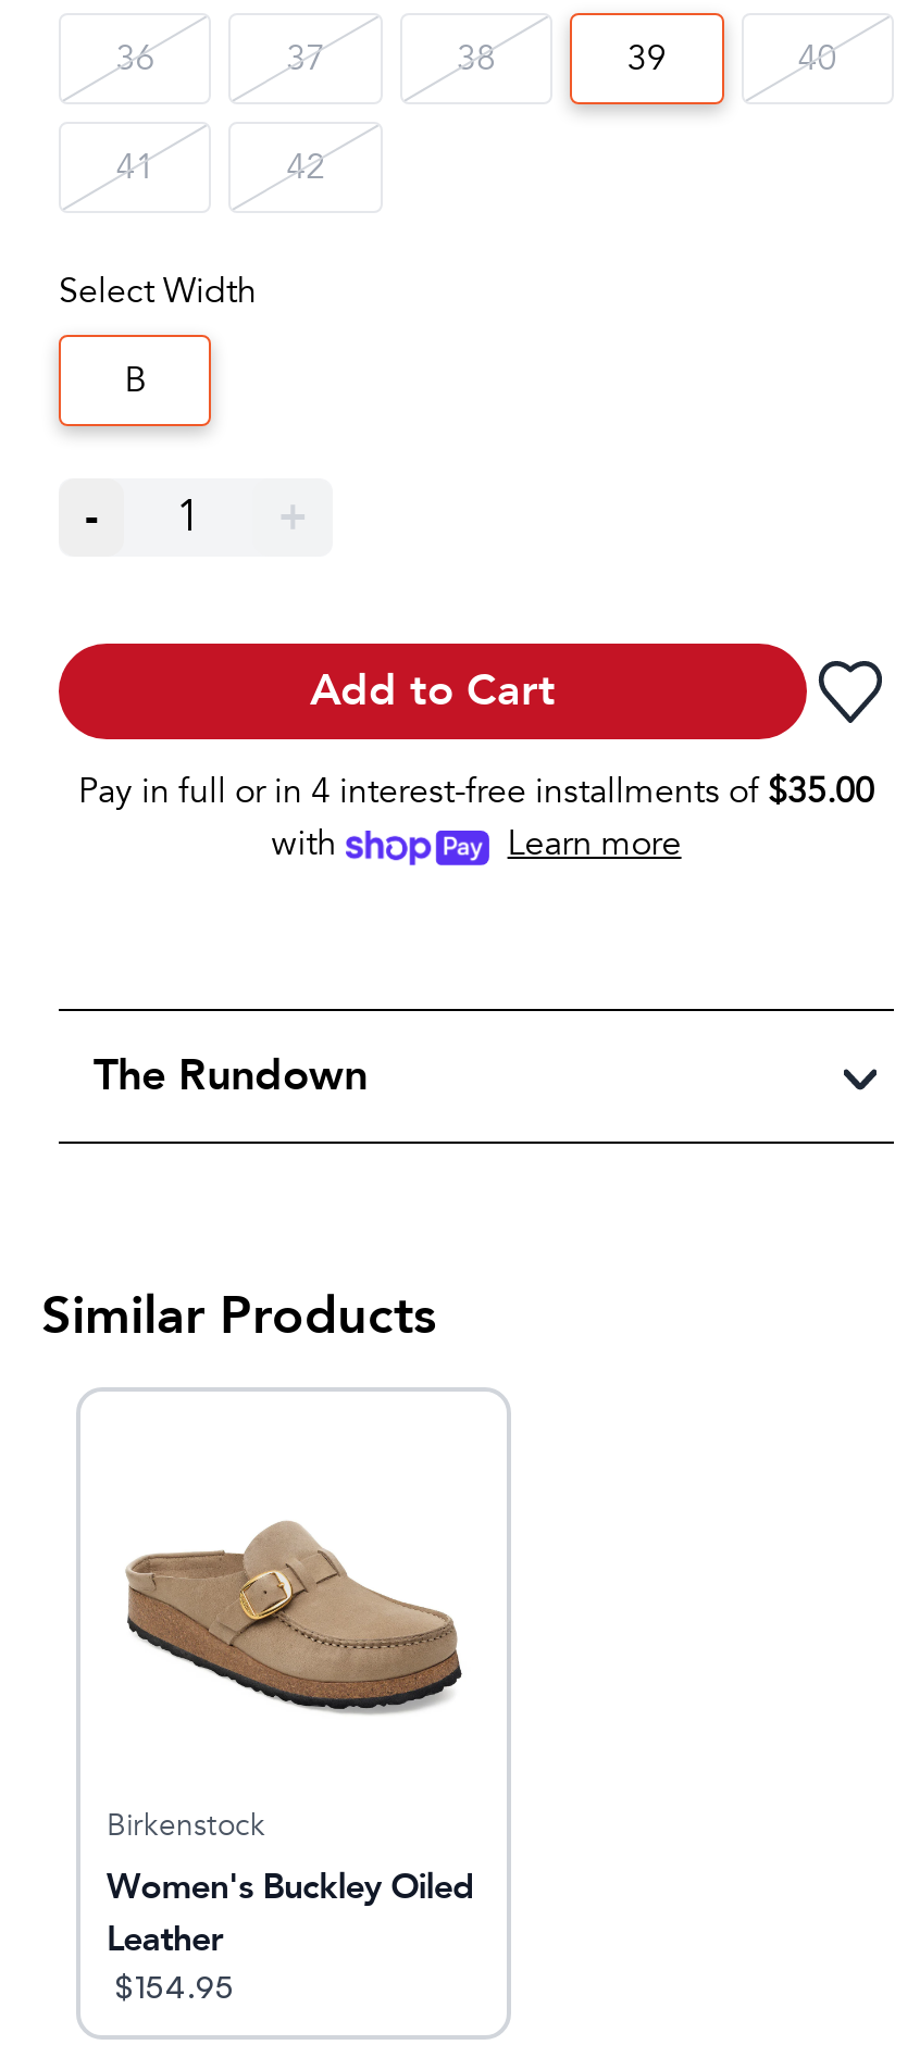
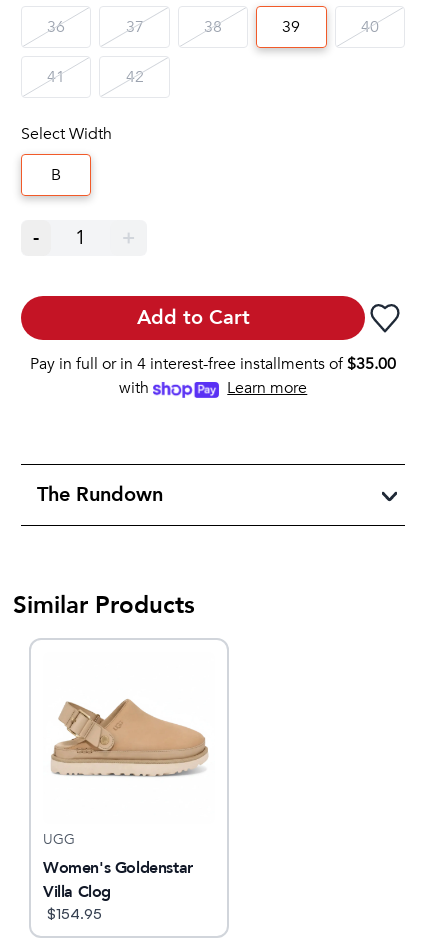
[124,1524,465,1716] [image] -> [51,701,209,788] [image]
[107,1806,473,1965] Birkenstock | Women's Buckley Oiled | Leather -> [43,830,193,903] UGG | Women's Goldenstar | Villa Clog

